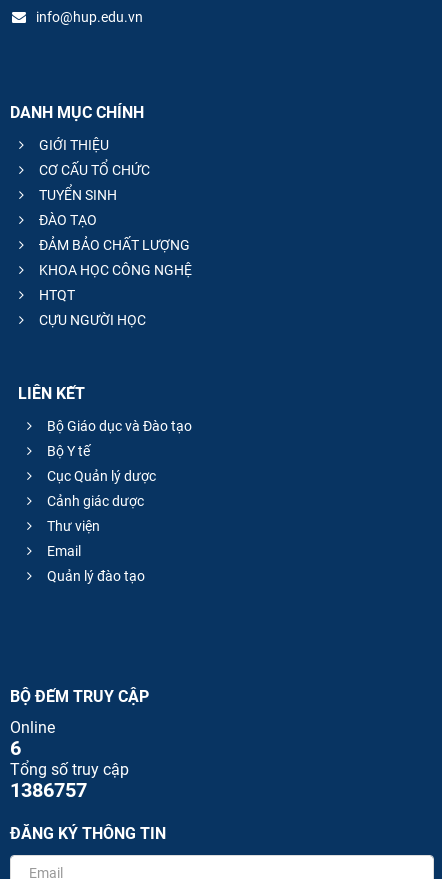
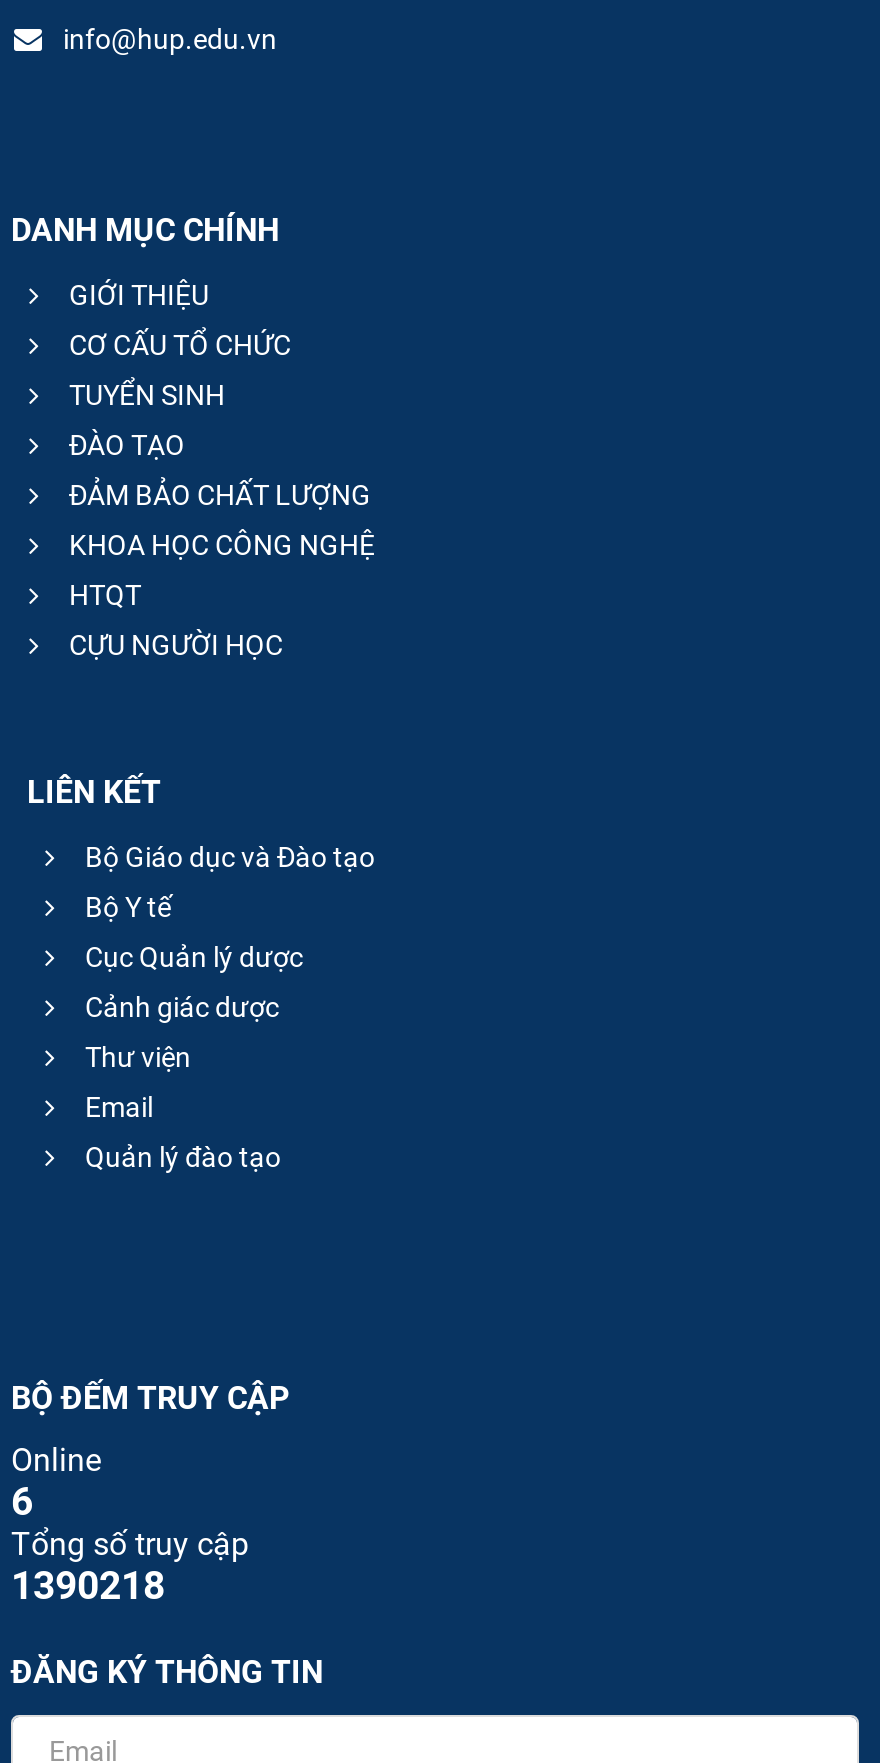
[10,779,87,802] 1386757 -> [11,1563,165,1609] 1390218

